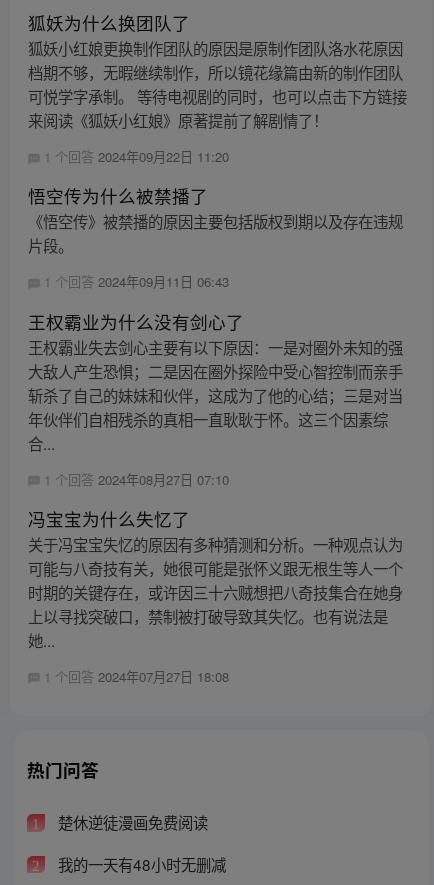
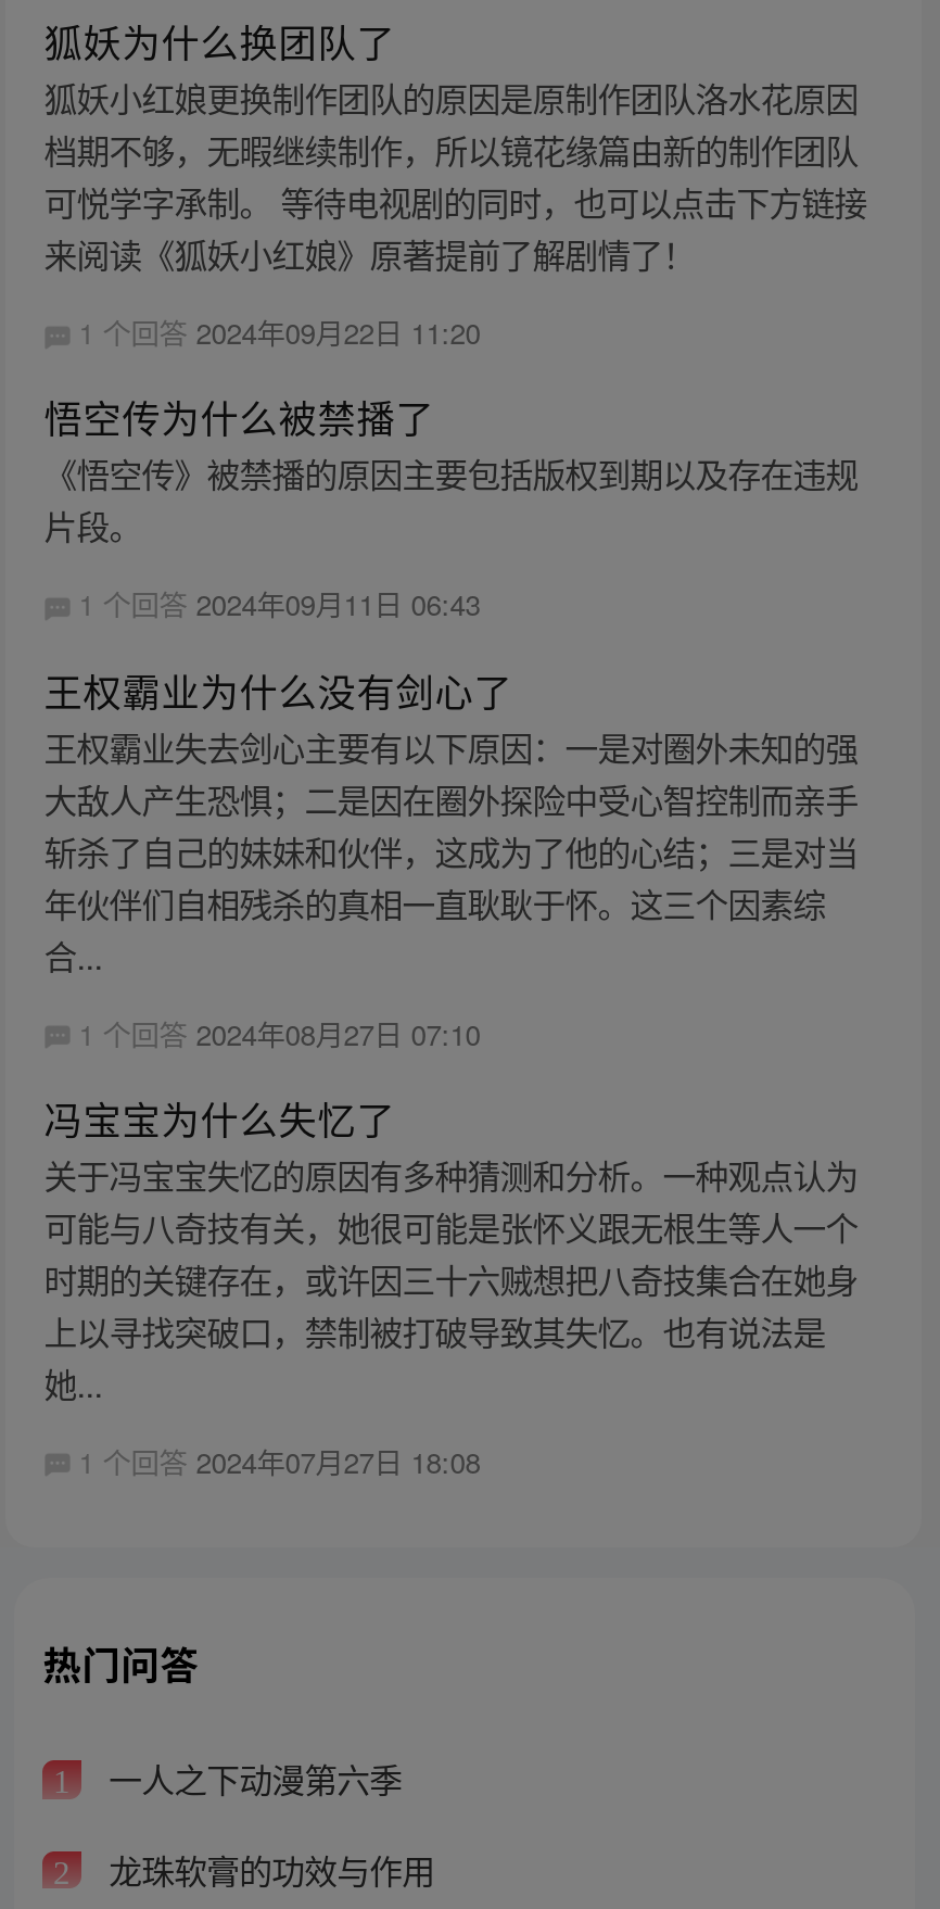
[54,811,208,833] 楚休逆徒漫画免费阅读 -> [100,1754,402,1802] 一人之下动漫第六季
[54,853,226,875] 我的一天有48小时无删减 -> [100,1845,434,1892] 龙珠软膏的功效与作用

